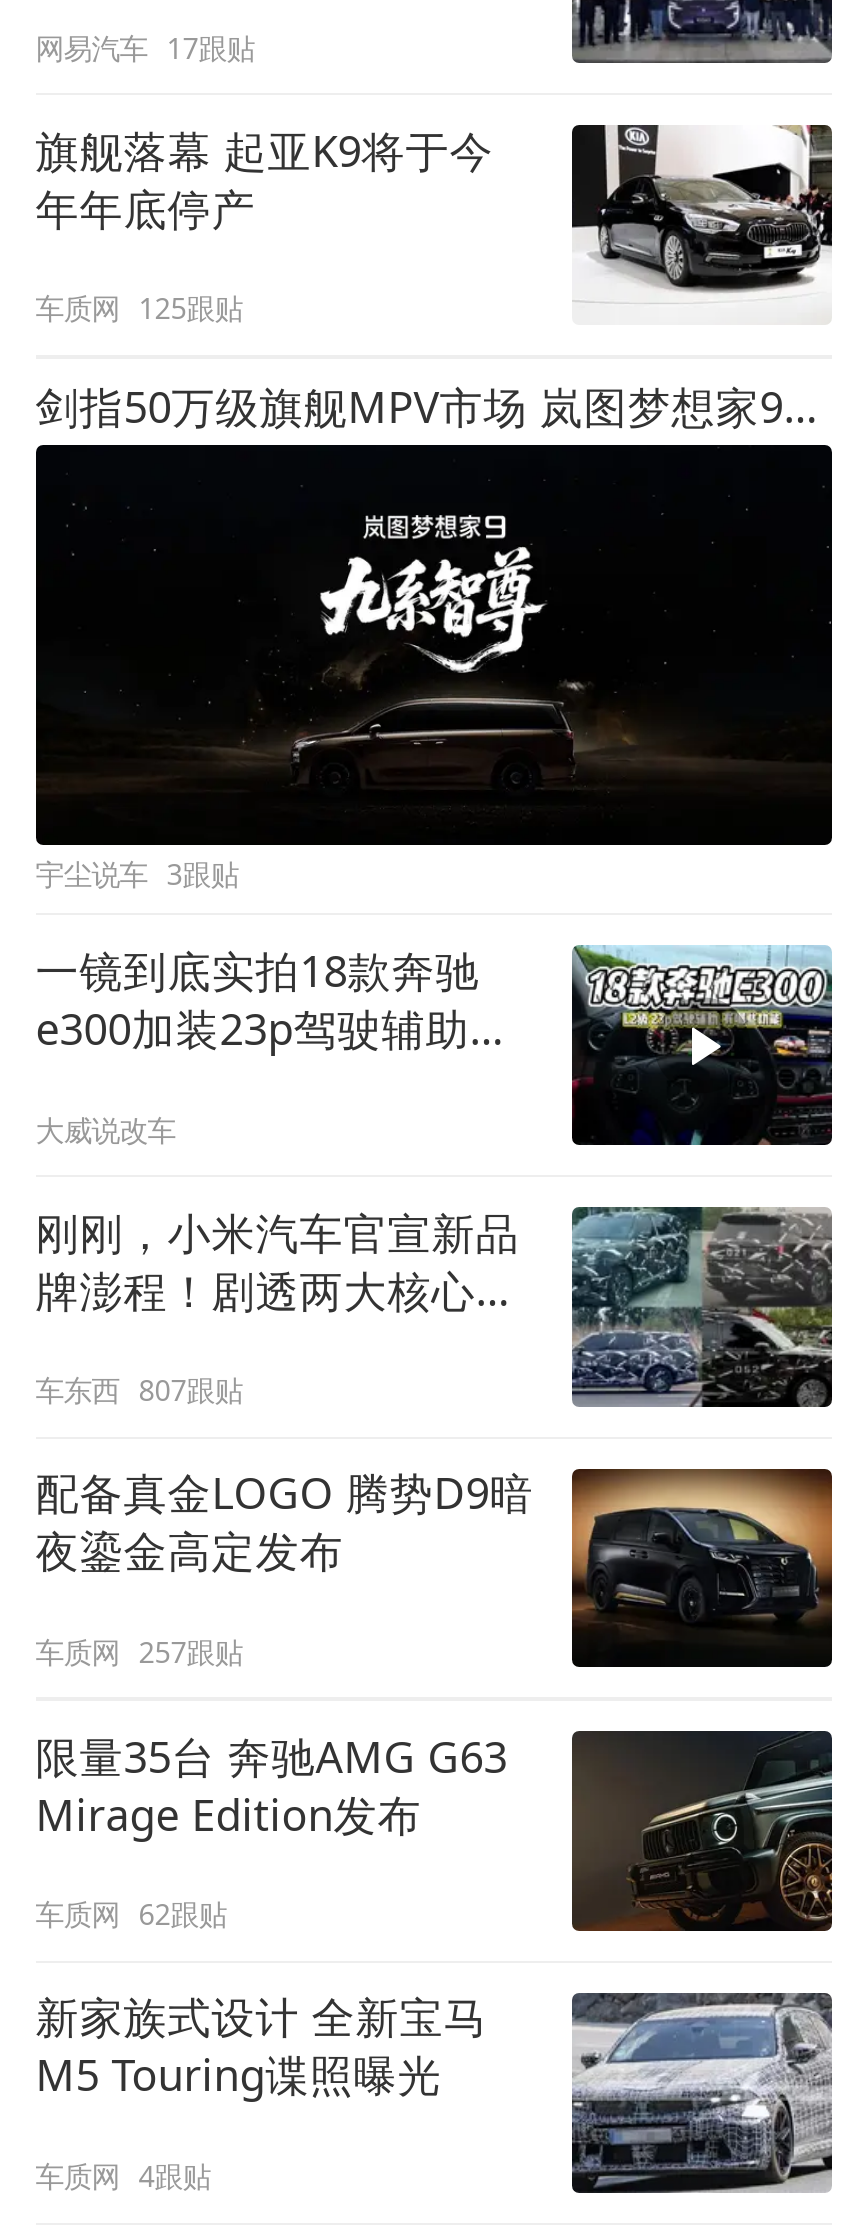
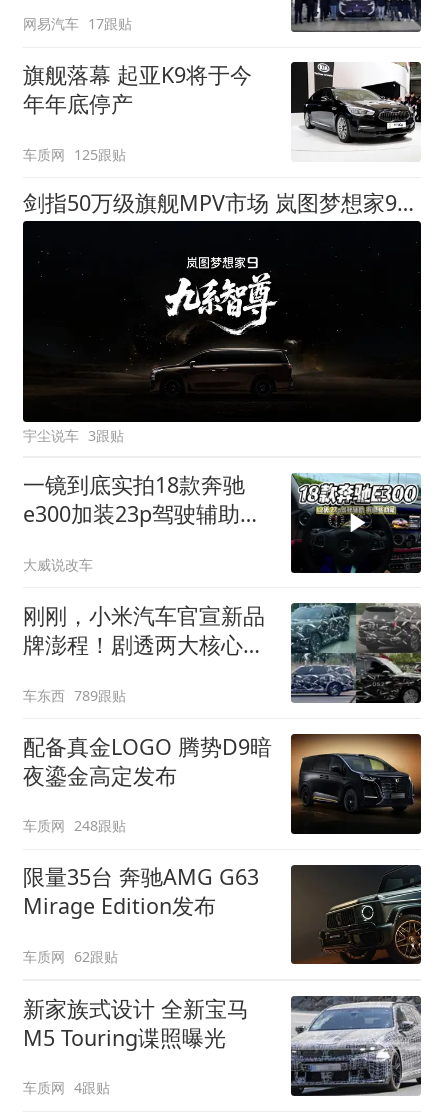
[35,1371,243,1409] 车东西 807跟贴 -> [23,685,126,704] 车东西 789跟贴
[35,1632,243,1670] 车质网 257跟贴 -> [23,816,126,835] 车质网 248跟贴

